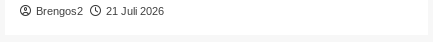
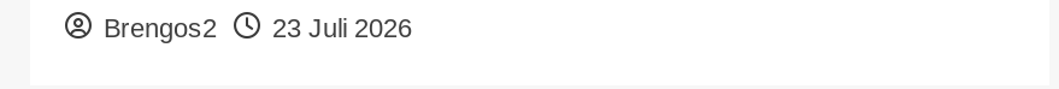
[35,5,163,17] Brengos2 21 Juli 2026 -> [104,13,412,42] Brengos2 23 Juli 2026

